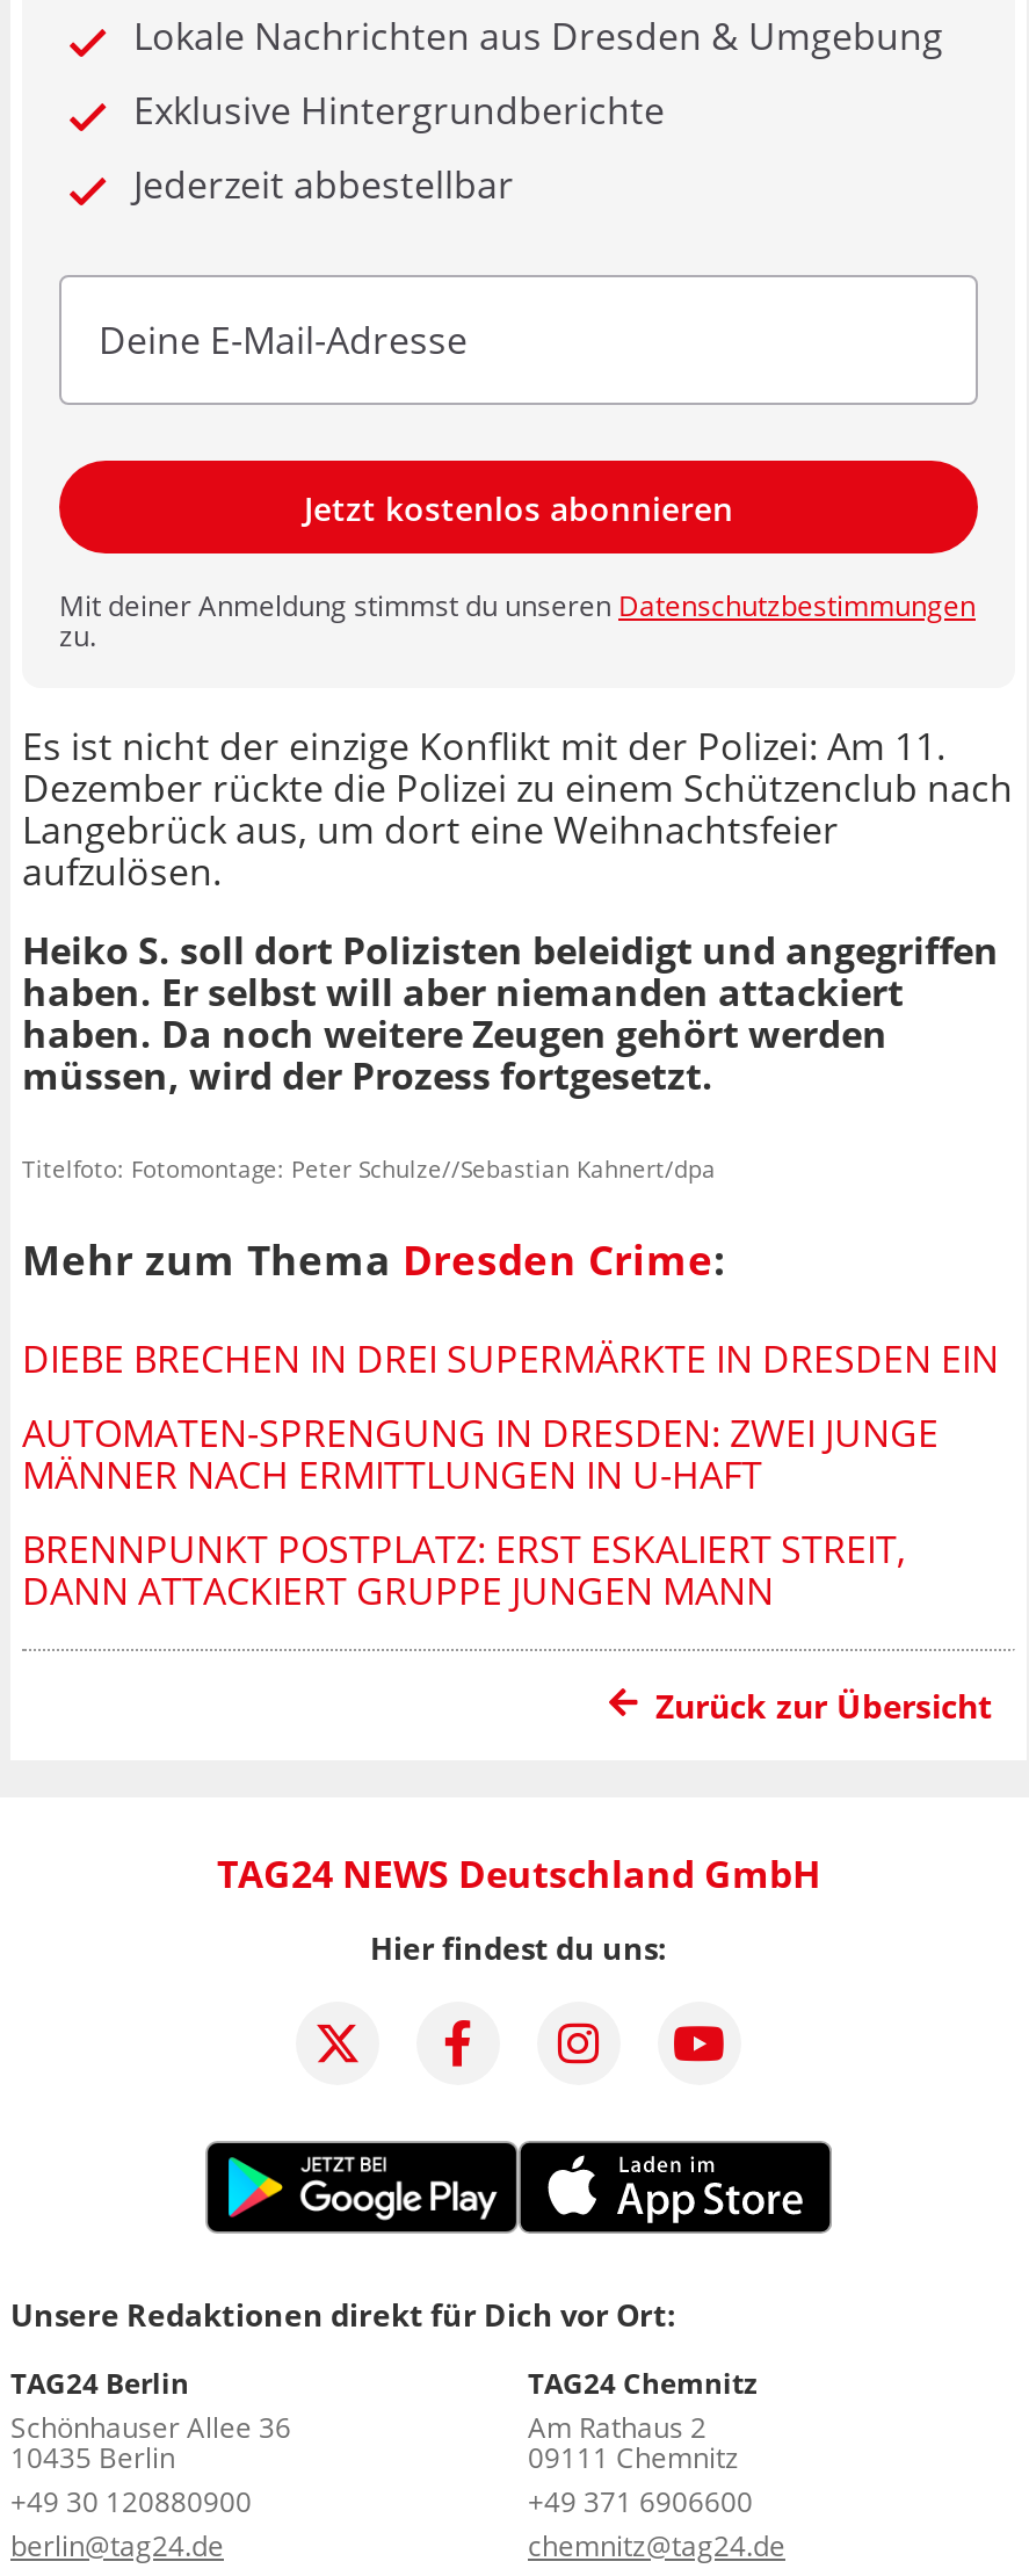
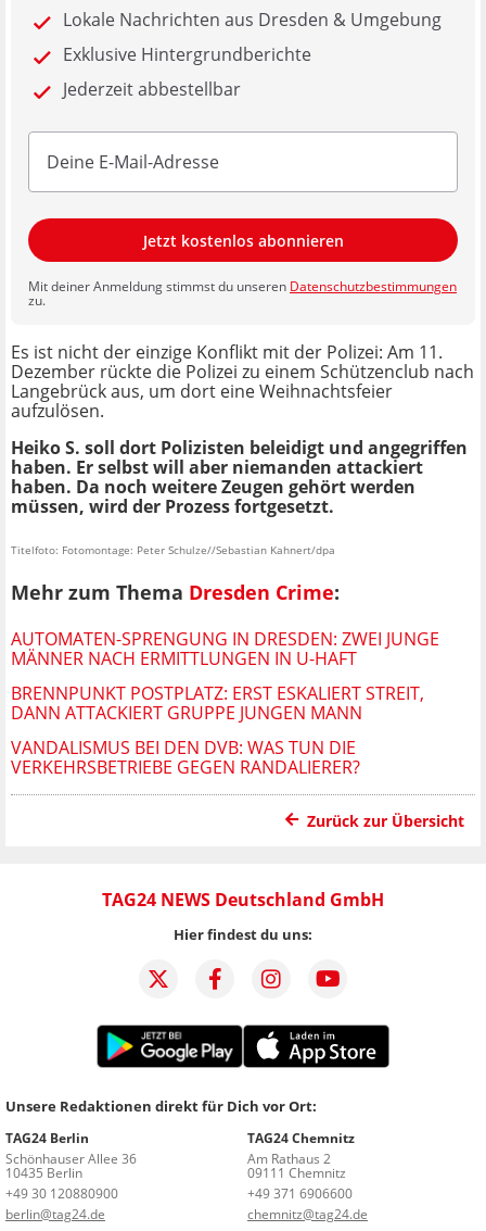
[22,1333,999,1384] DIEBE BRECHEN IN DREI SUPERMÄRKTE IN DRESDEN EIN -> none
moved [22,1407,939,1616] -> [11,627,439,724]: AUTOMATEN-SPRENGUNG IN DRESDEN: ZWEI JUNGE | MÄNNER NACH ERMITTLUNGEN IN U-HAFT | BRENNPUNKT POSTPLATZ: ERST ESKALIERT STREIT, | DANN ATTACKIERT GRUPPE JUNGEN MANN
none -> [11,735,360,779] VANDALISMUS BEI DEN DVB: WAS TUN DIE | VERKEHRSBETRIEBE GEGEN RANDALIERER?

